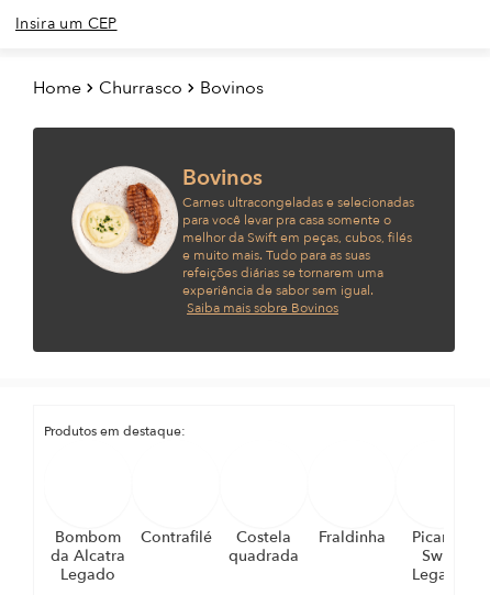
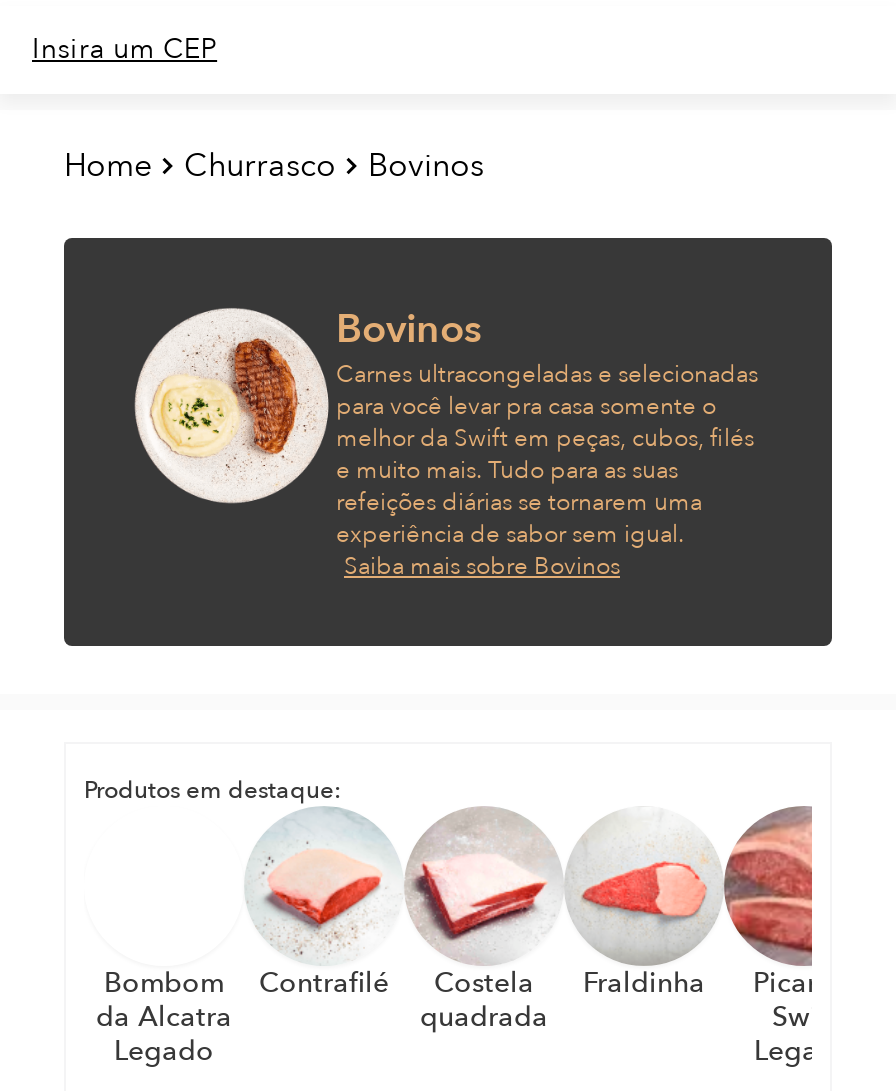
none -> [244,804,814,960] [image]

